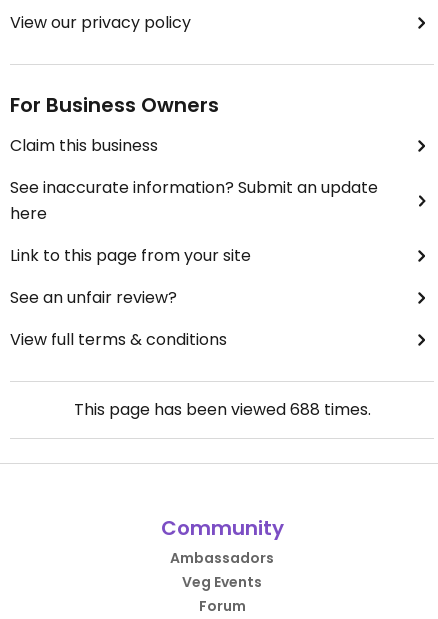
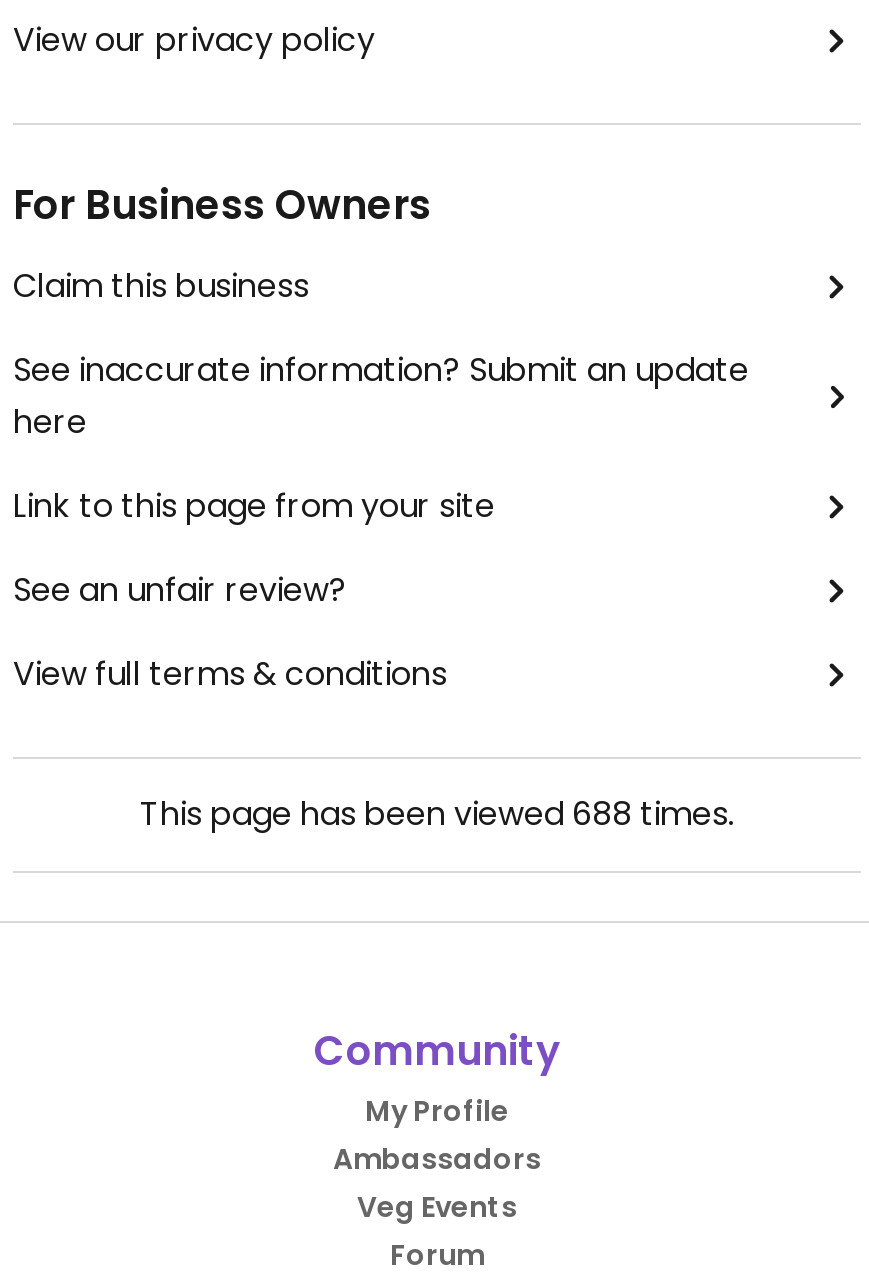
none -> [365,1091,509,1131] My Profile

